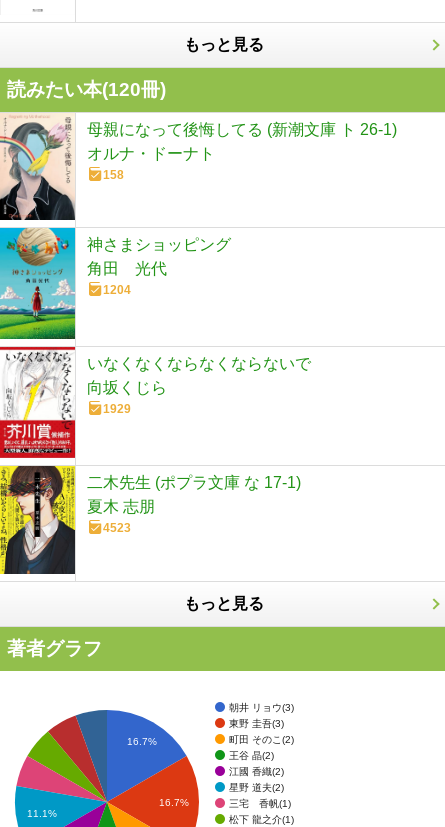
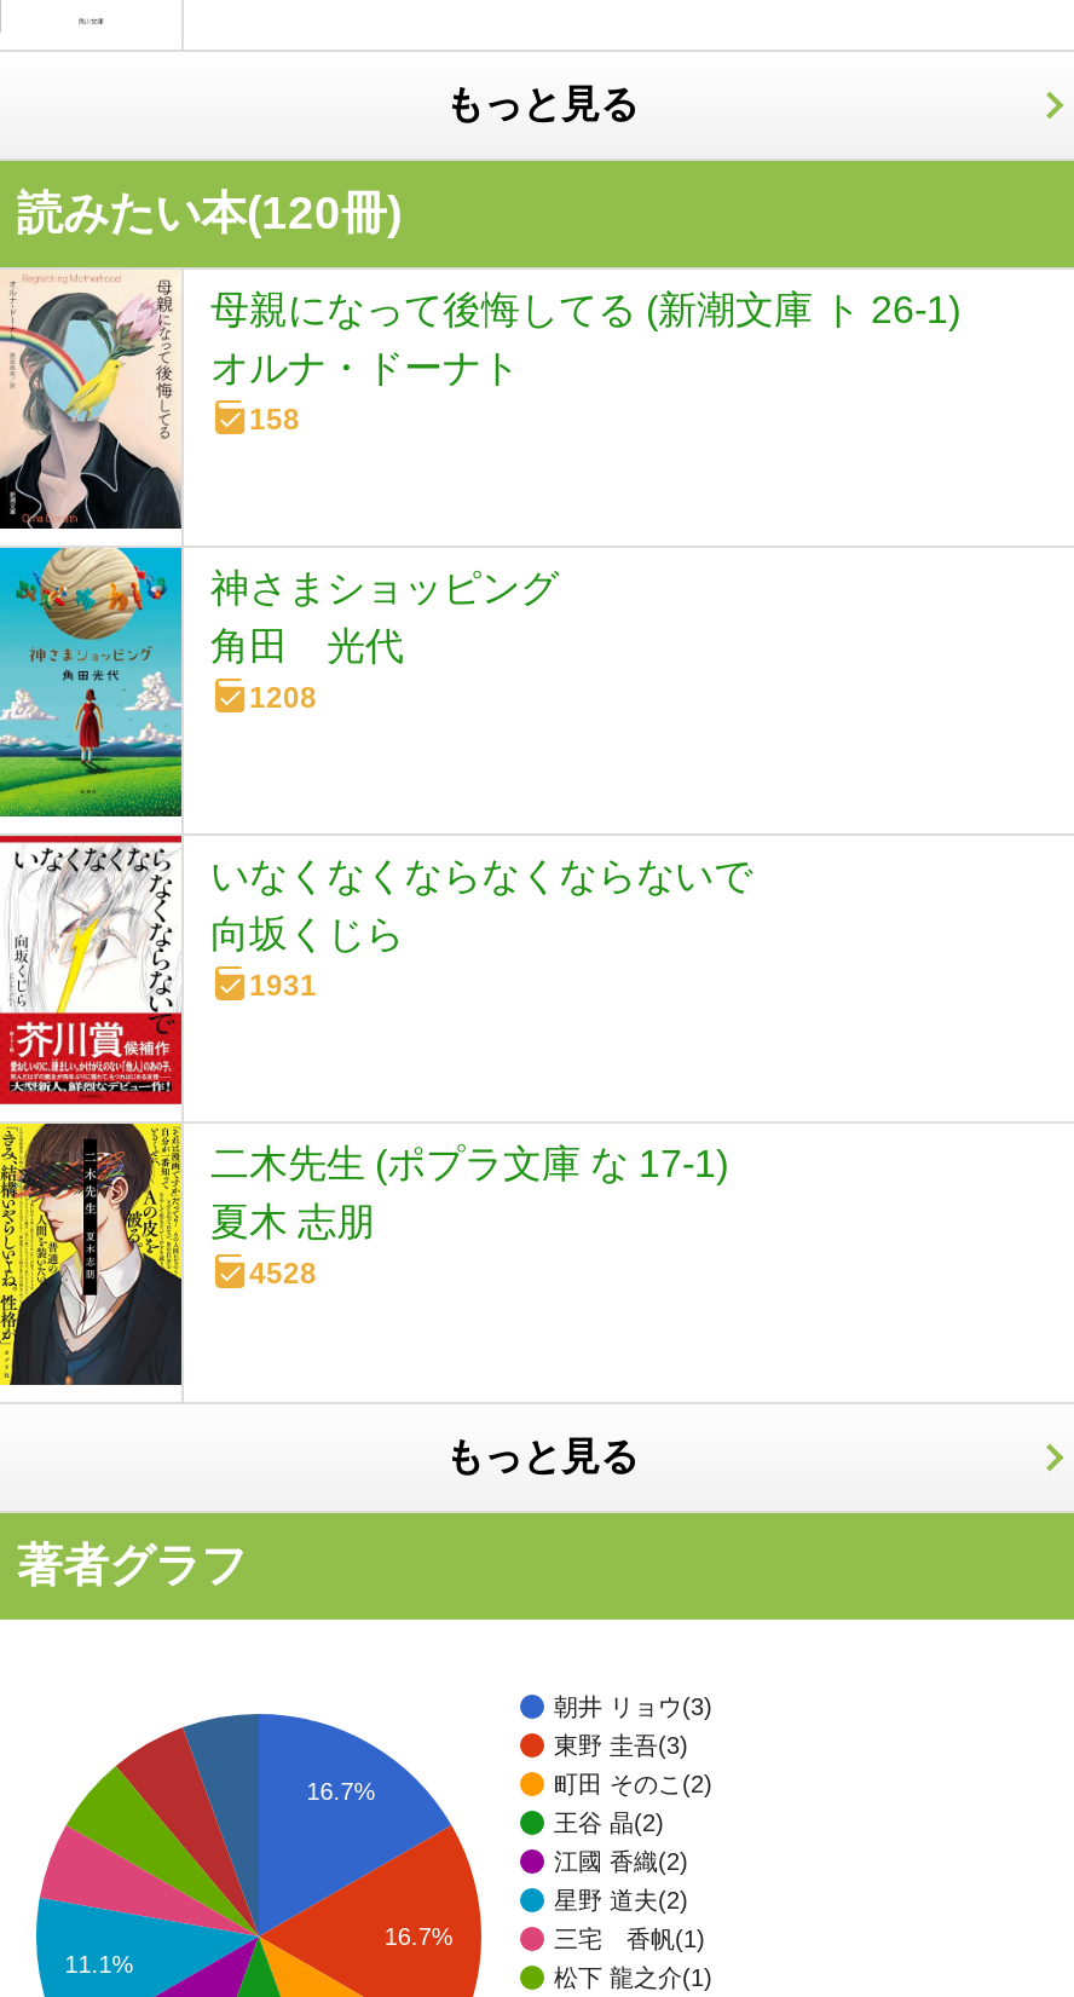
[103,283,131,297] 1204 -> [249,681,317,715] 1208
[103,402,131,416] 1929 -> [249,969,317,1003] 1931
[103,521,131,535] 4523 -> [249,1257,317,1291] 4528

